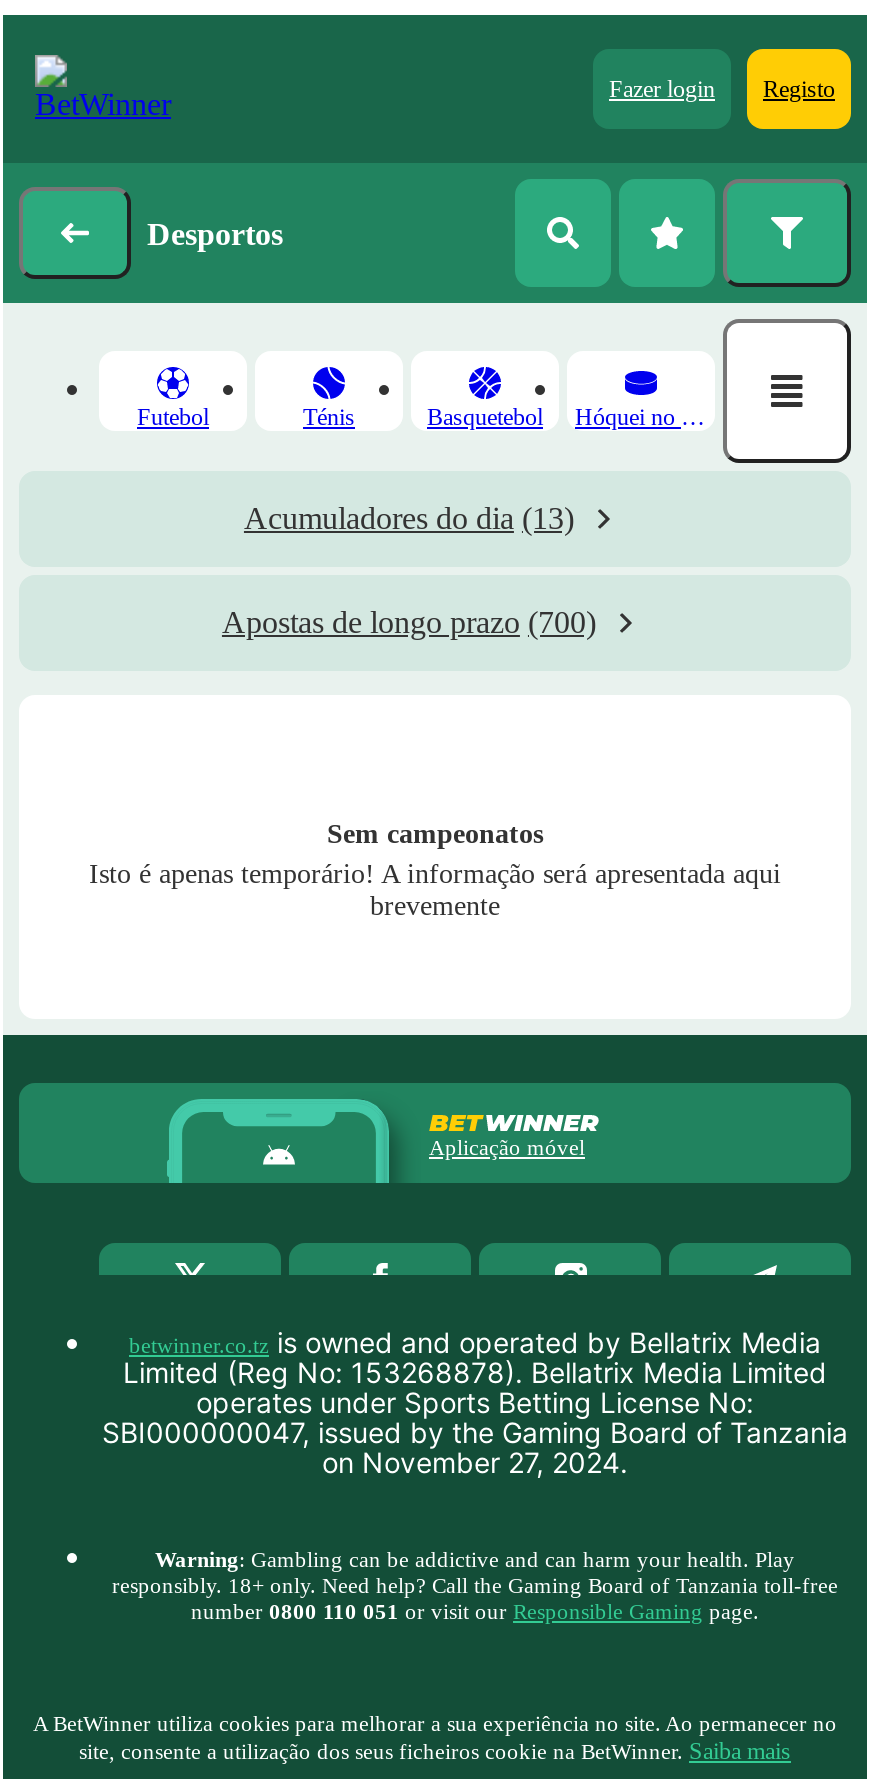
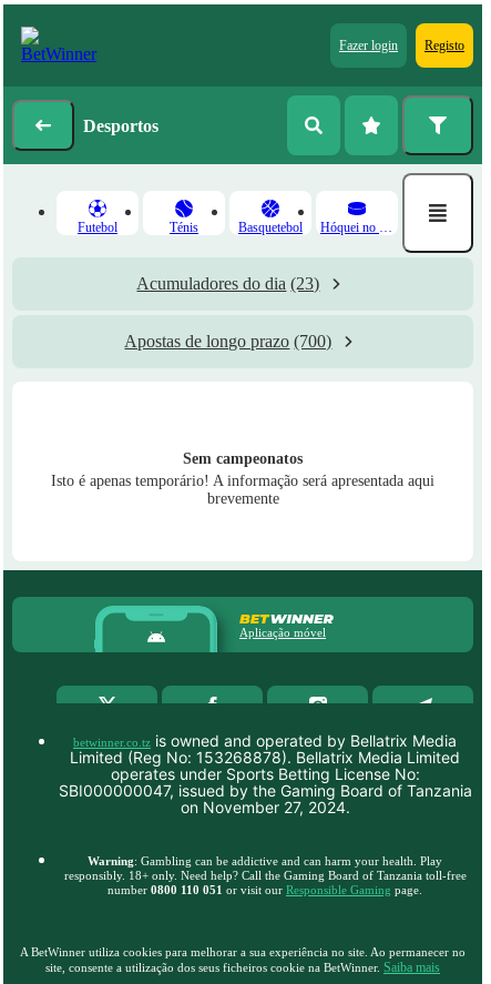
[244,501,574,535] Acumuladores do dia (13) -> [137,274,320,293] Acumuladores do dia (23)

